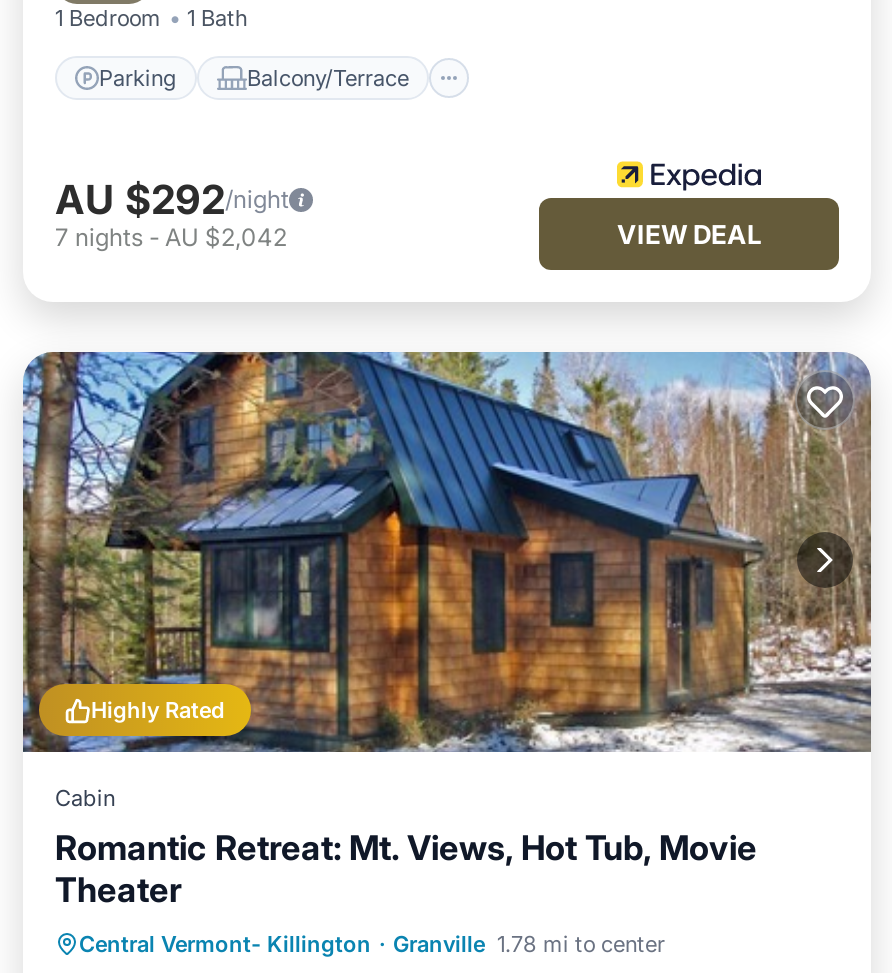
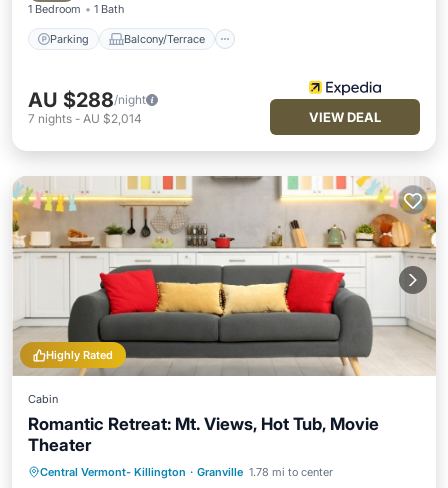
[55,176,289,224] AU $292/night -> [28,88,146,112] AU $288/night
[55,222,287,252] 7 nights - AU $2,042 -> [28,111,142,126] 7 nights - AU $2,014
[21,350,873,754] [image] -> [11,175,437,377] [image]

